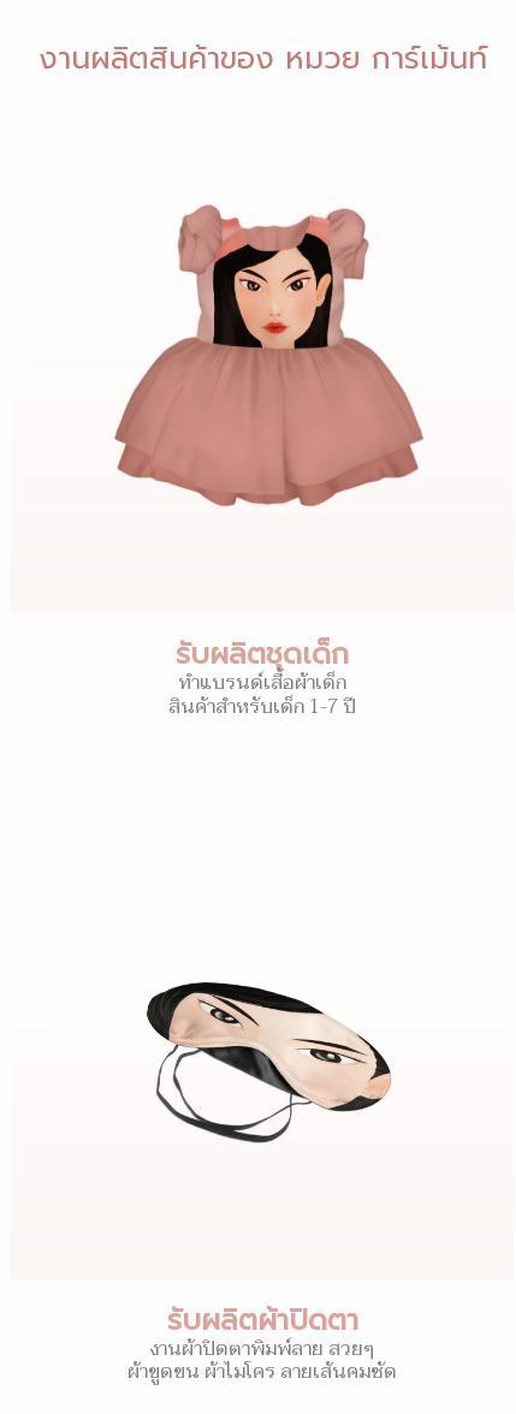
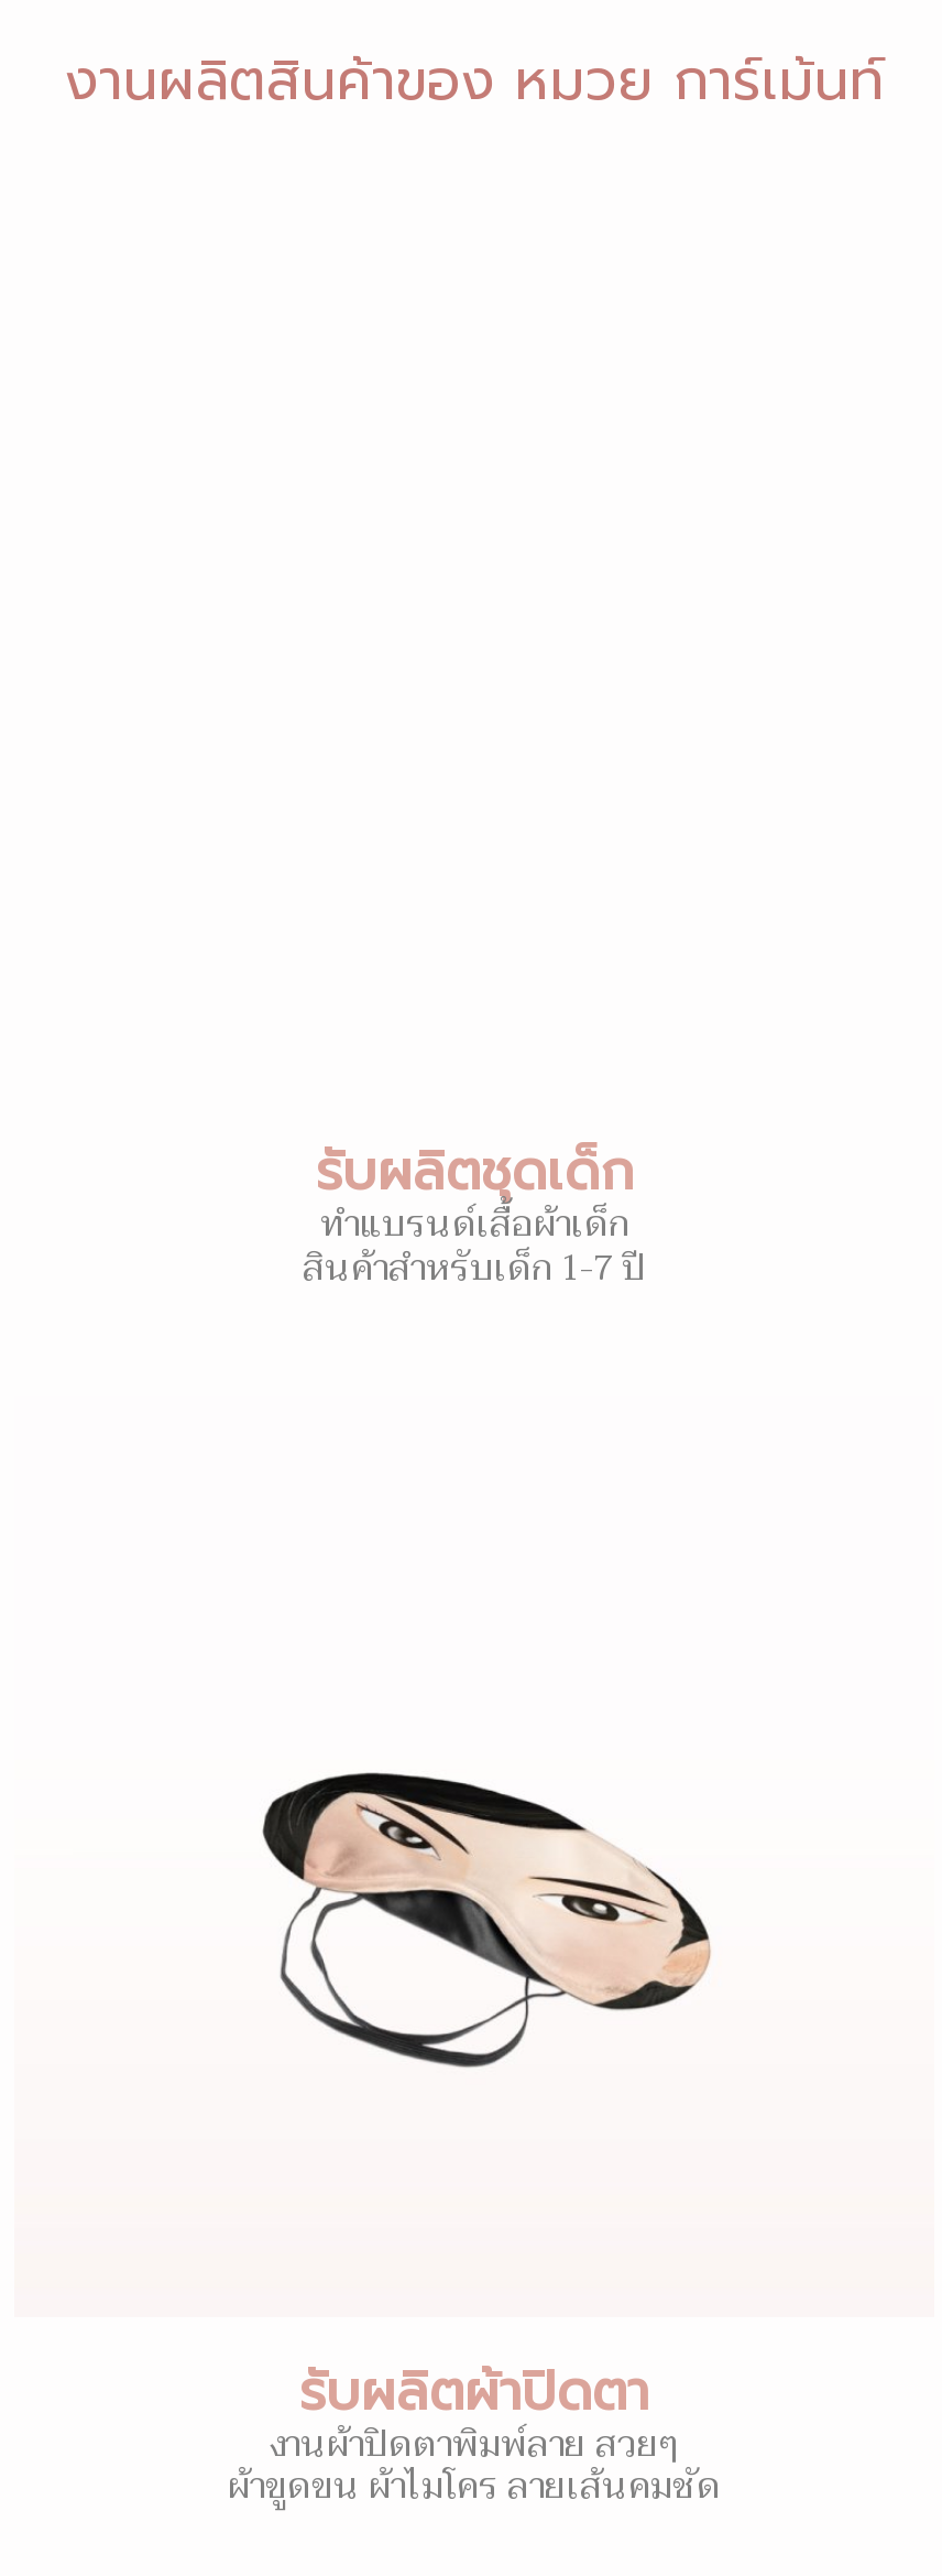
[113,204,425,507] [image] -> none

